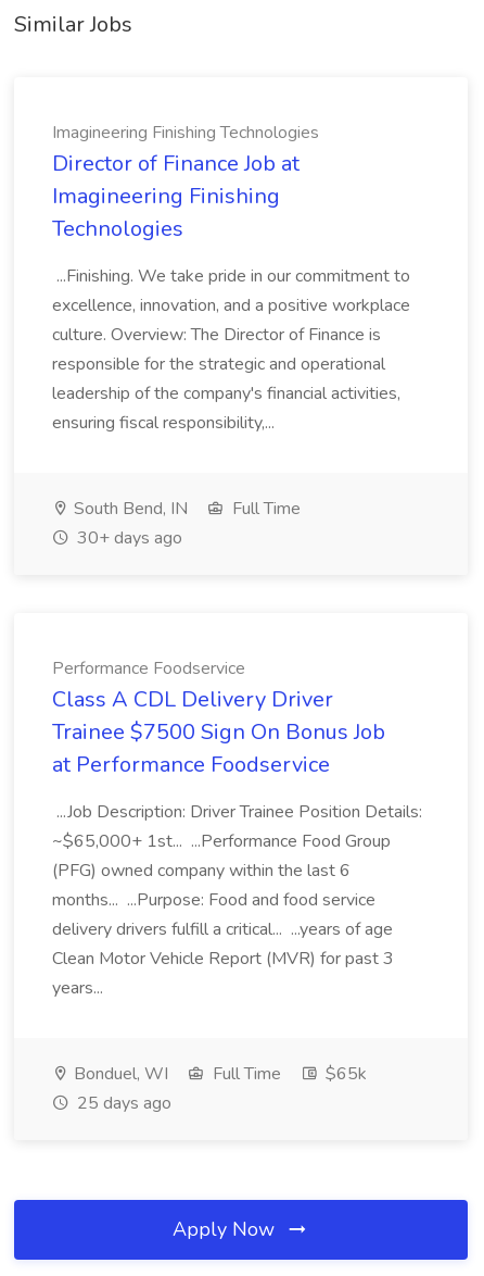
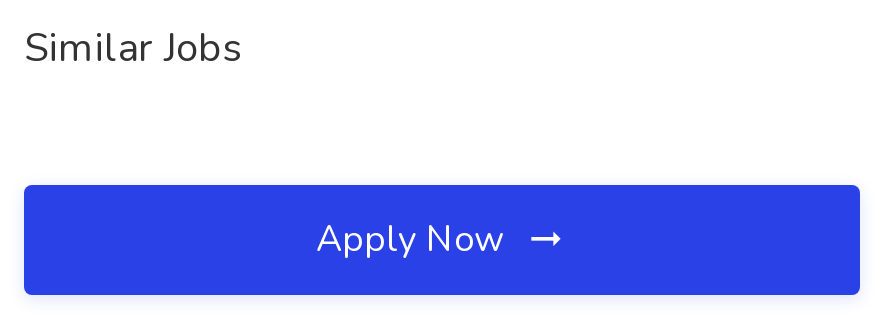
[52,121,410,435] Imagineering Finishing Technologies | Director of Finance Job at | Imagineering Finishing | Technologies | ...Finishing. We take pride in our commitment to | excellence, innovation, and a positive workplace | culture. Overview: The Director of Finance is | responsible for the strategic and operational | leadership of the company's financial activities, | ensuring fiscal responsibility,... -> none
[69,497,301,550] South Bend, IN | Full Time | 30+ days ago -> none
[52,656,422,1000] Performance Foodservice | Class A CDL Delivery Driver | Trainee $7500 Sign On Bonus Job | at Performance Foodservice | ...Job Description: Driver Trainee Position Details: | ~$65,000+ 1st... ...Performance Food Group | (PFG) owned company within the last 6 | months... ...Purpose: Food and food service | delivery drivers fulfill a critical... ...years of age | Clean Motor Vehicle Report (MVR) for past 3 | years... -> none
[69,1062,367,1115] Bonduel, WI | Full Time | $65k | 25 days ago -> none

